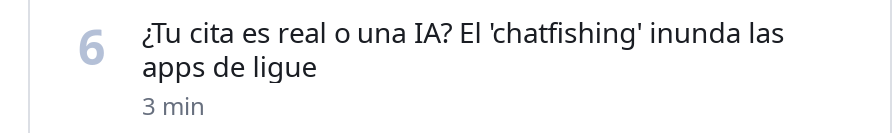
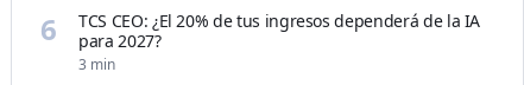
[142,13,784,85] ¿Tu cita es real o una IA? El 'chatfishing' inunda las | apps de ligue -> [78,9,480,52] TCS CEO: ¿El 20% de tus ingresos dependerá de la IA | para 2027?

